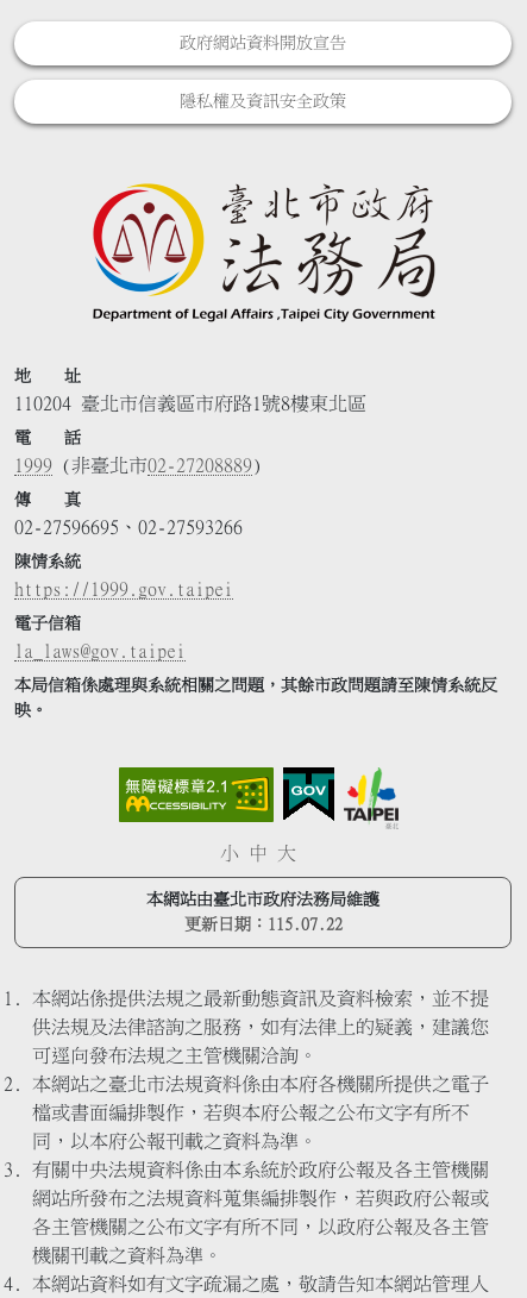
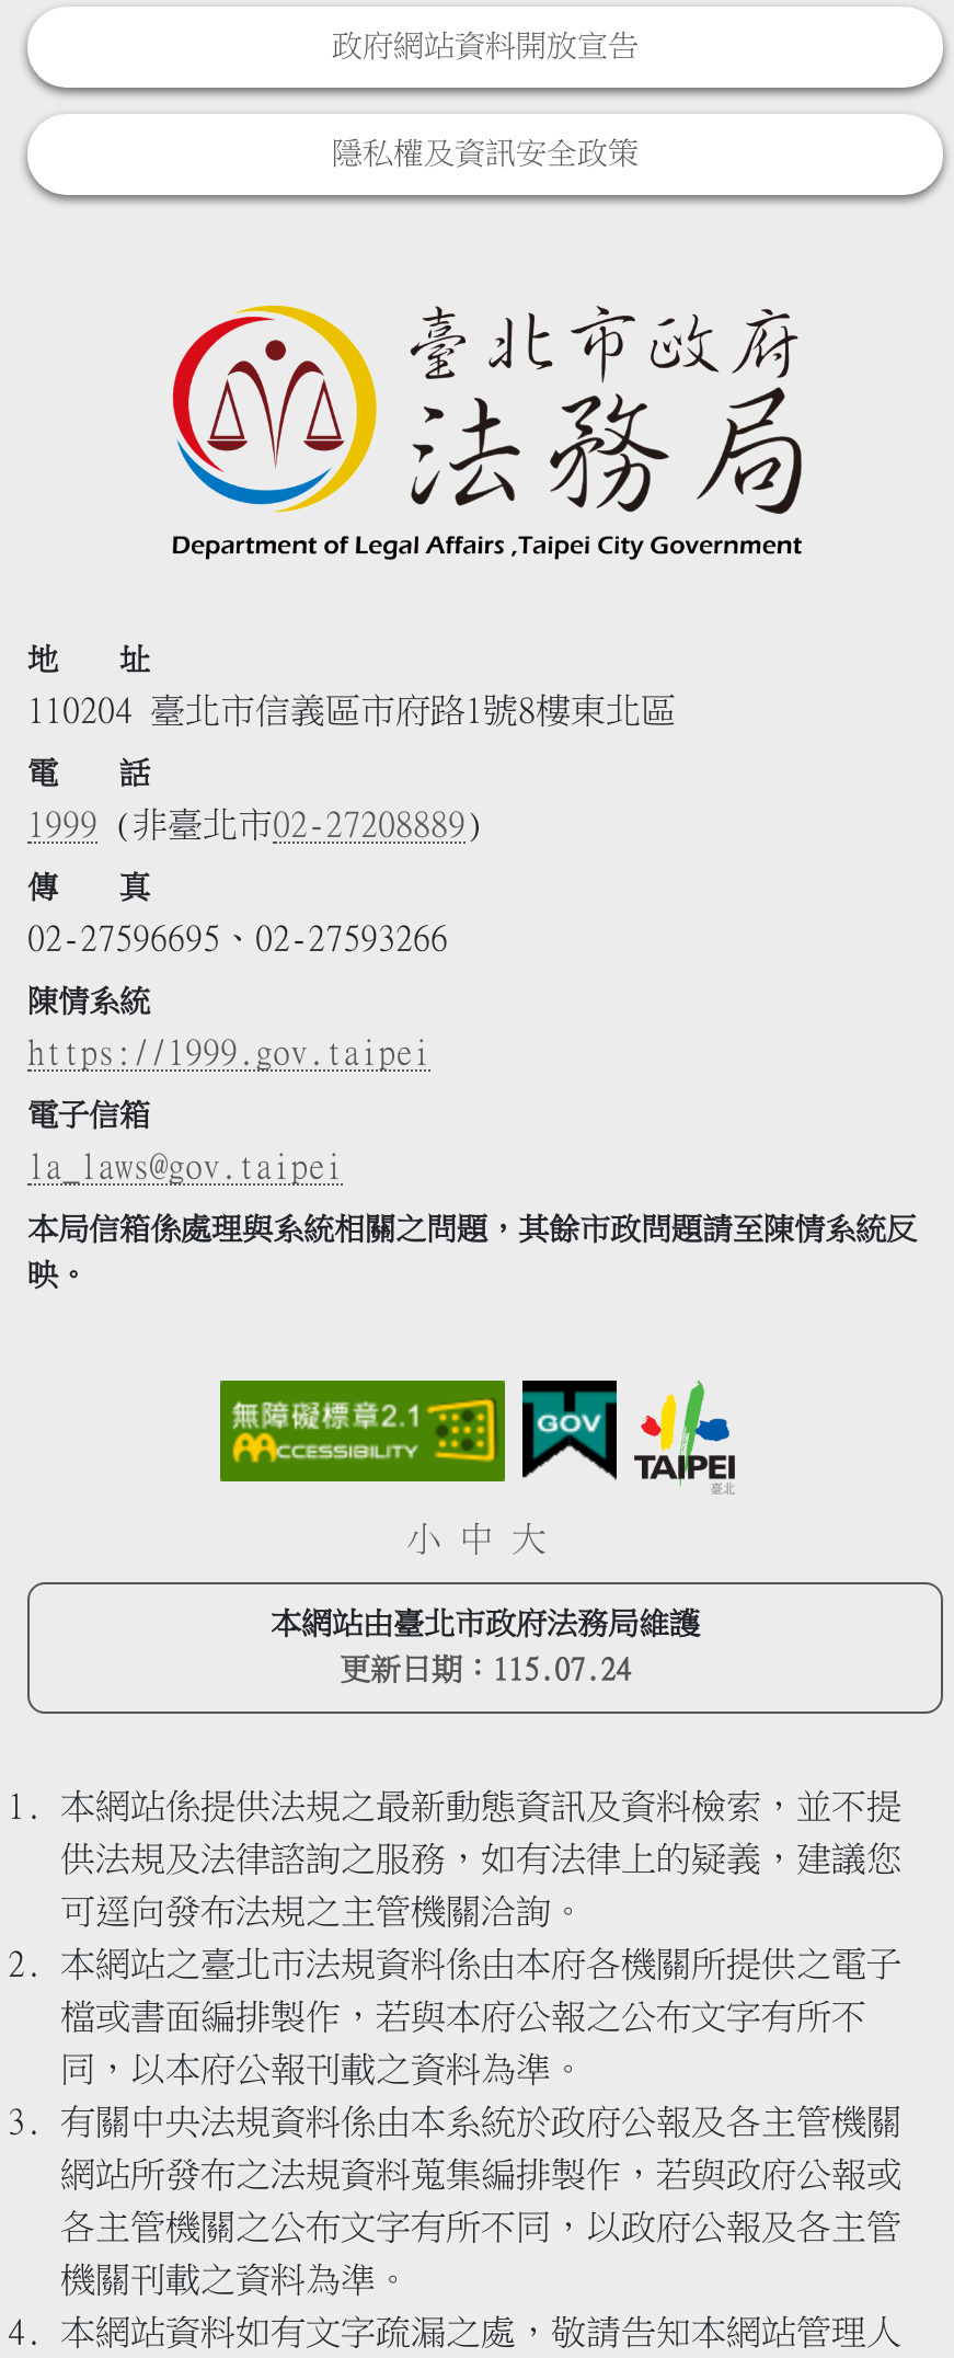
[184,916,342,933] 更新日期：115.07.22 -> [340,1654,631,1685] 更新日期：115.07.24

